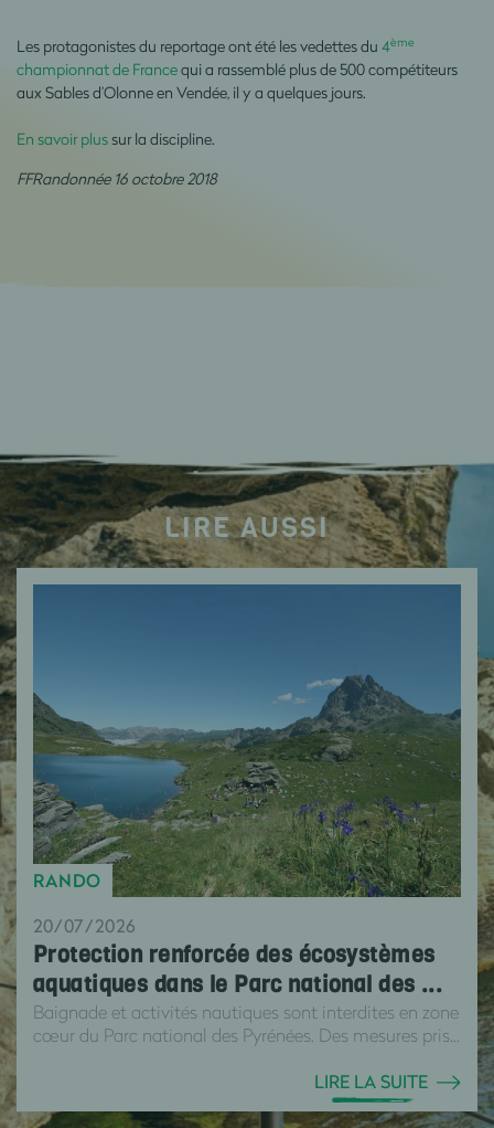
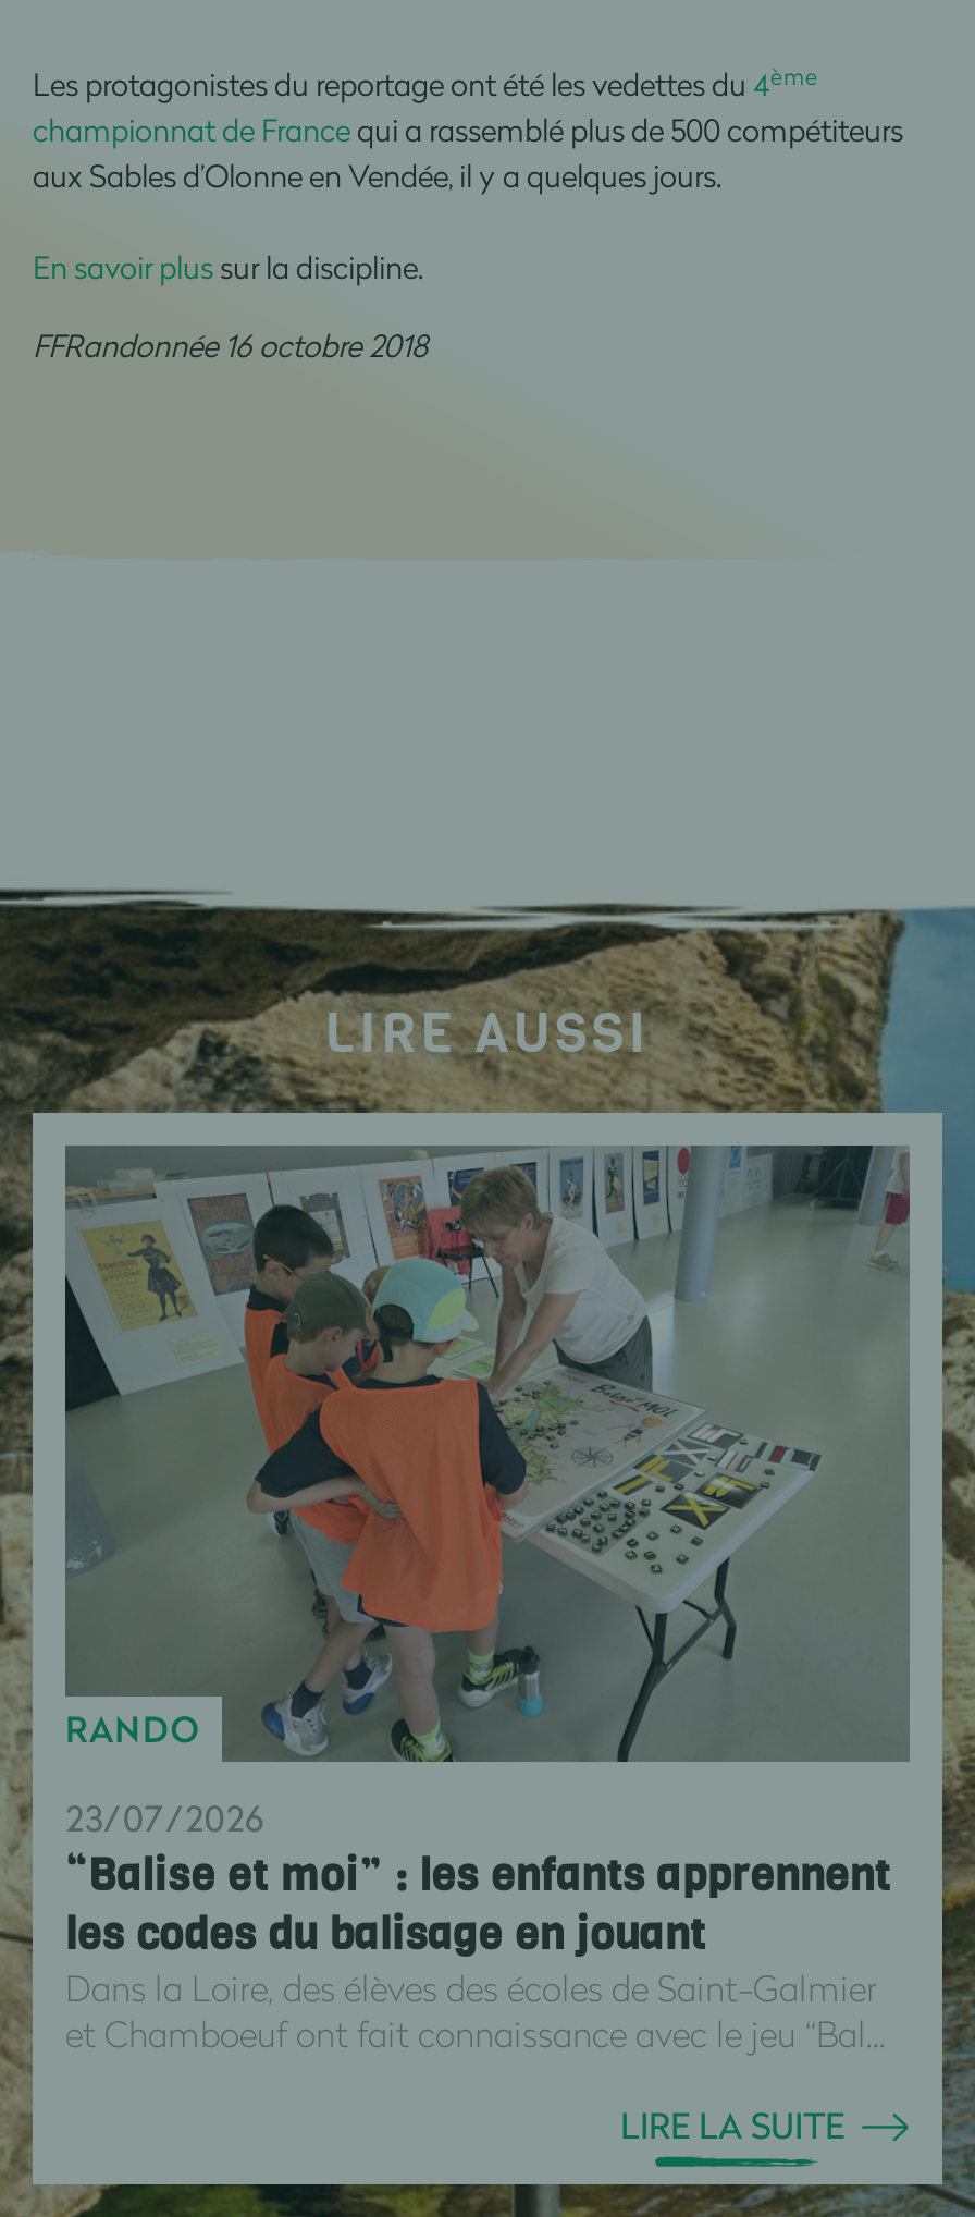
[32,583,462,1046] [image] | 20/07/2026 | Protection renforcée des écosystèmes | aquatiques dans le Parc national des ... | Baignade et activités nautiques sont interdites en zone | cœur du Parc national des Pyrénées. Des mesures pris... -> [63,1143,912,2056] [image] | 23/07/2026 | “Balise et moi” : les enfants apprennent | les codes du balisage en jouant | Dans la Loire, des élèves des écoles de Saint-Galmier | et Chamboeuf ont fait connaissance avec le jeu “Bal...

